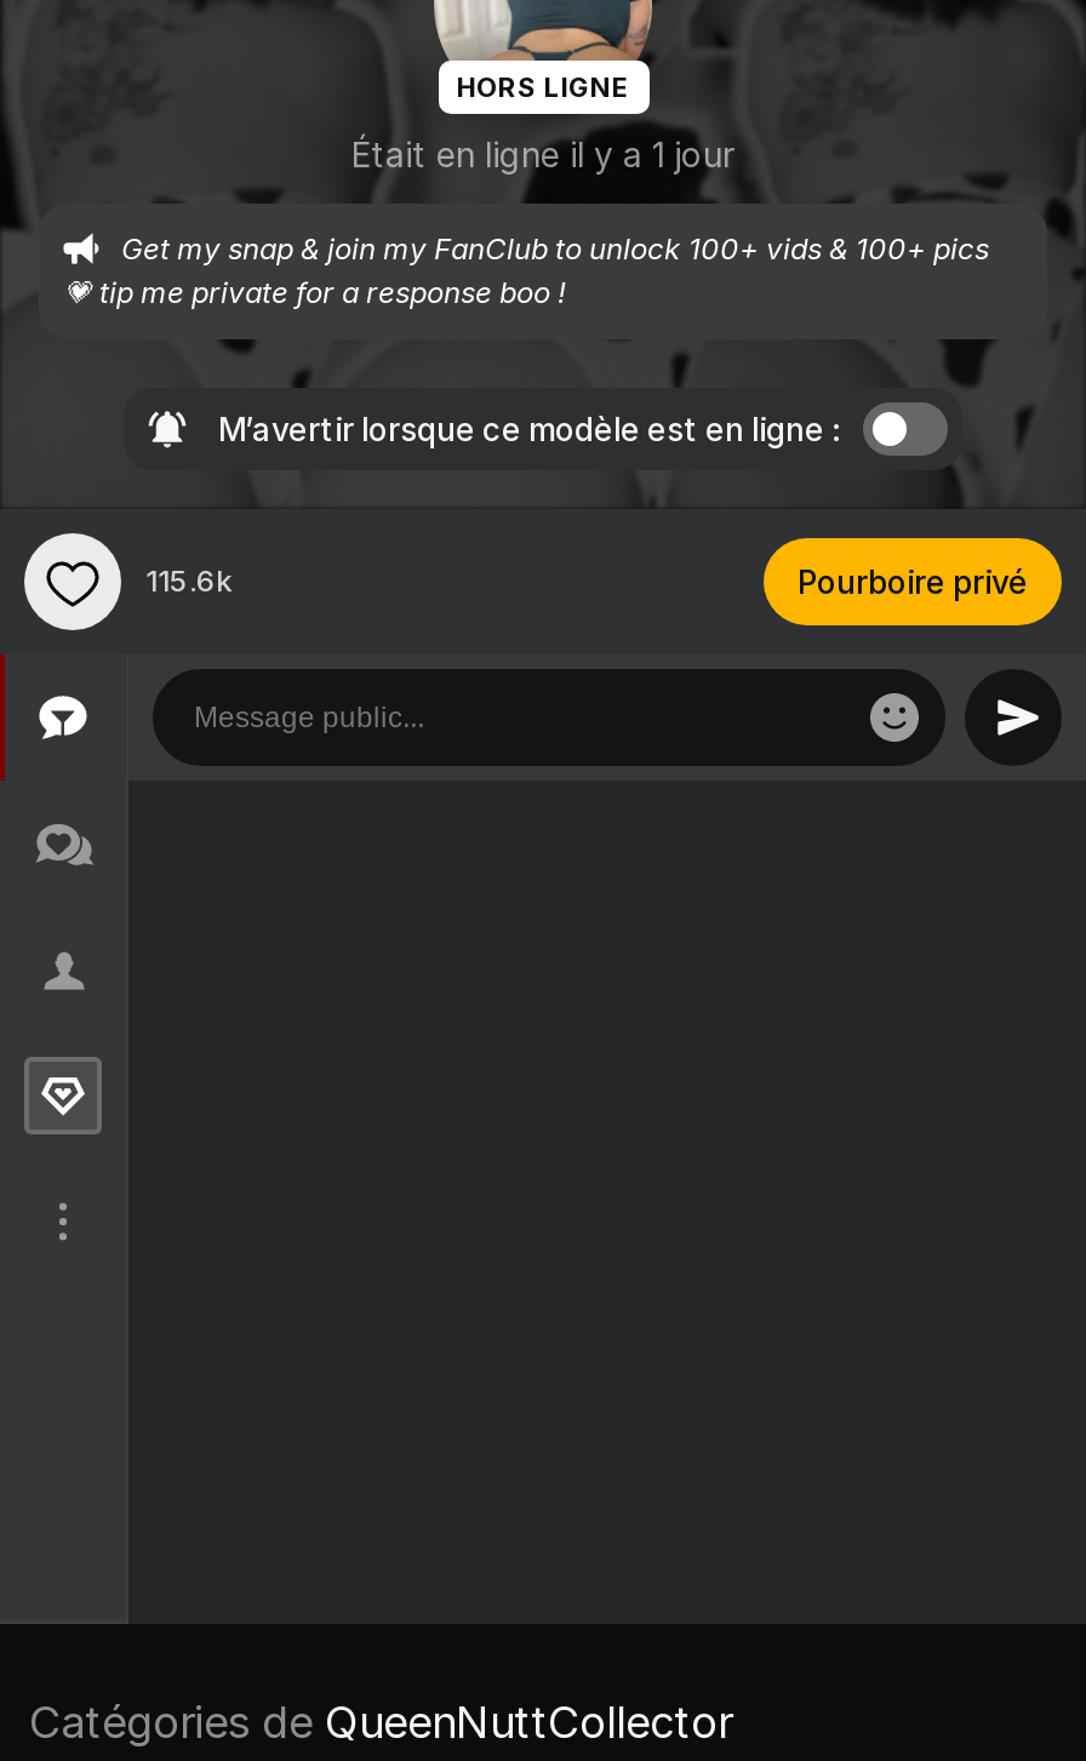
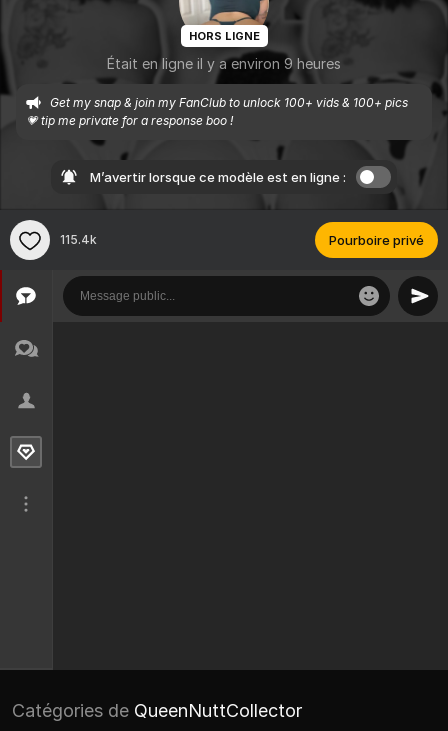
[351,133,735,175] Était en ligne il y a 1 jour -> [107,55,341,72] Était en ligne il y a environ 9 heures
[145,563,233,599] 115.6k -> [60,232,97,247] 115.4k

